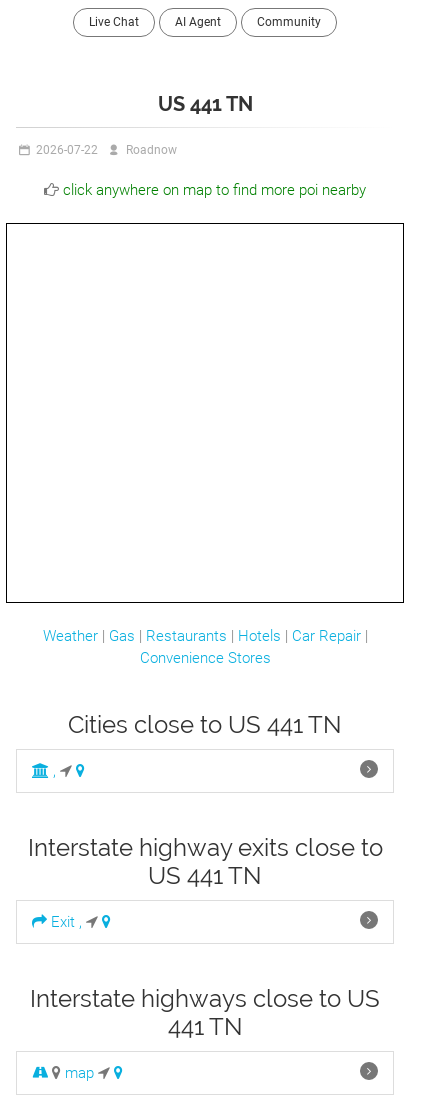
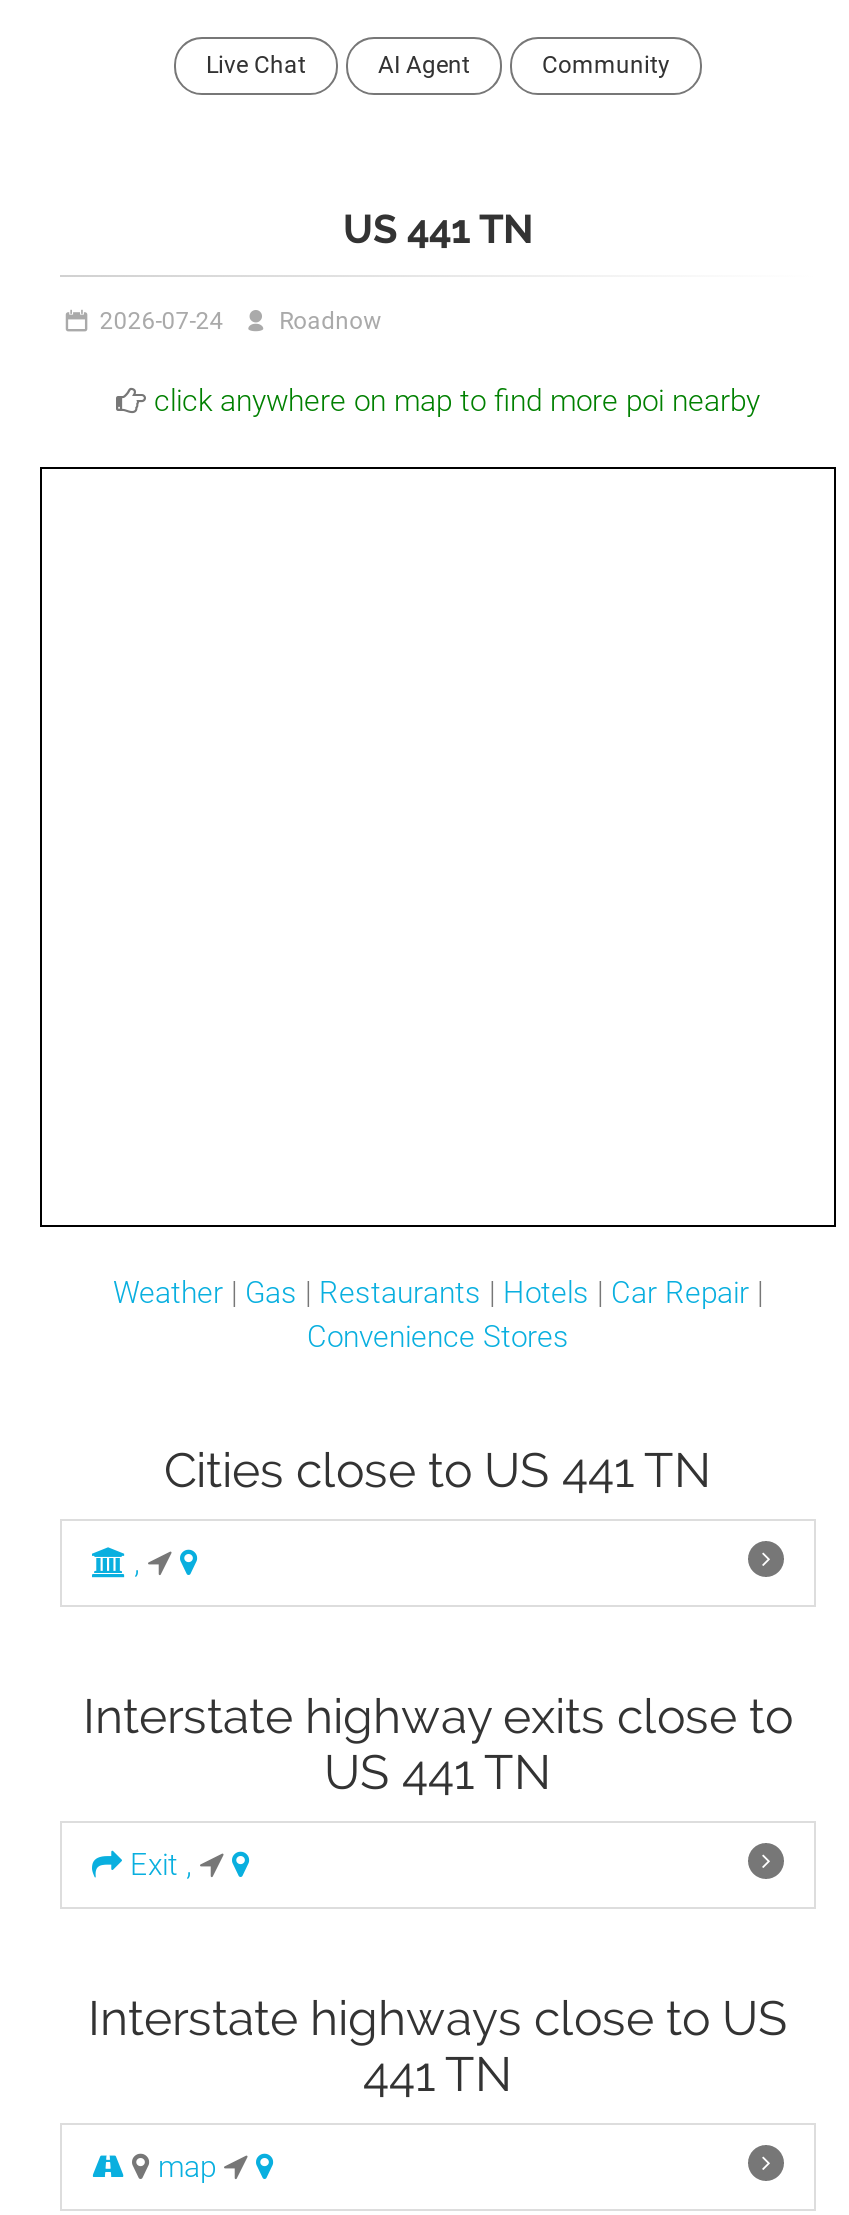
[36,143,177,157] 2026-07-22 Roadnow -> [100,307,381,335] 2026-07-24 Roadnow

